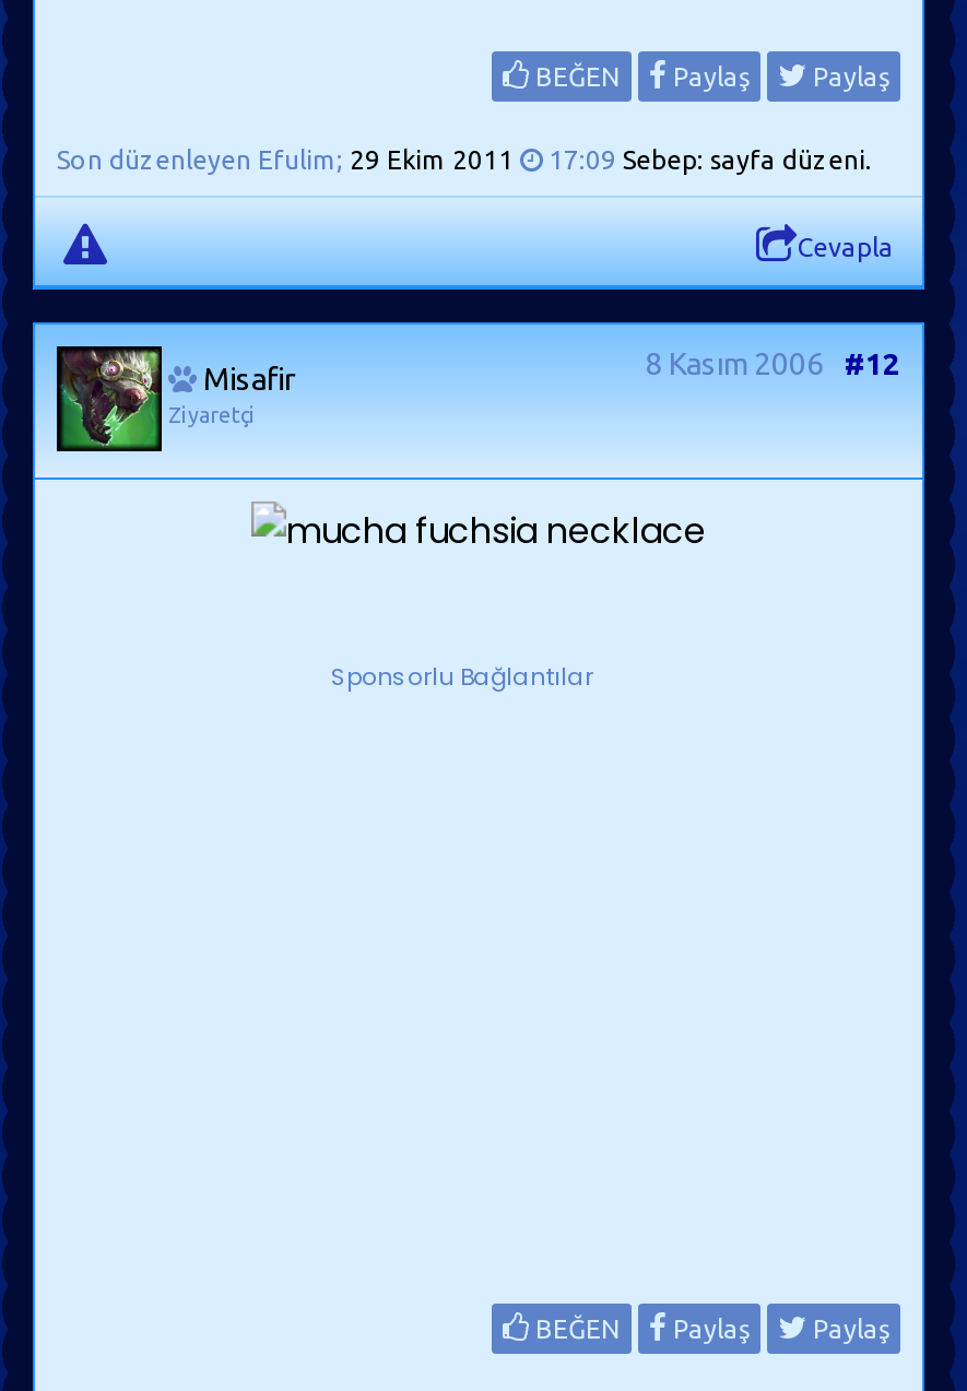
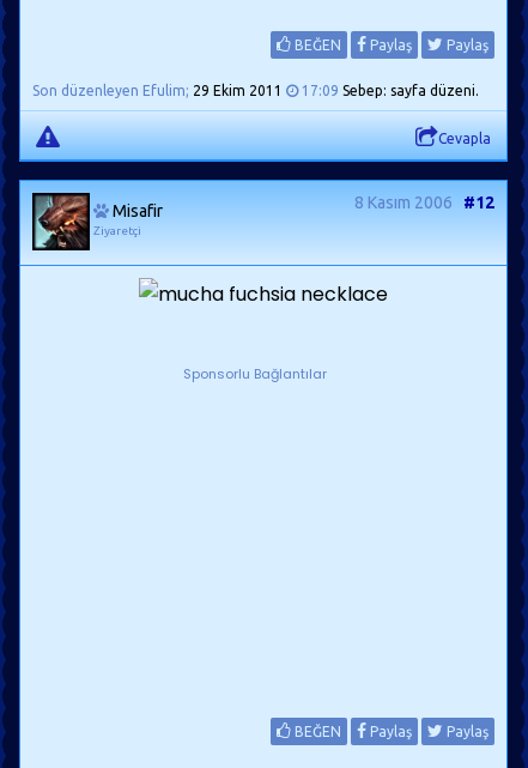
[59,351,160,449] [image] -> [35,195,89,249] [image]

